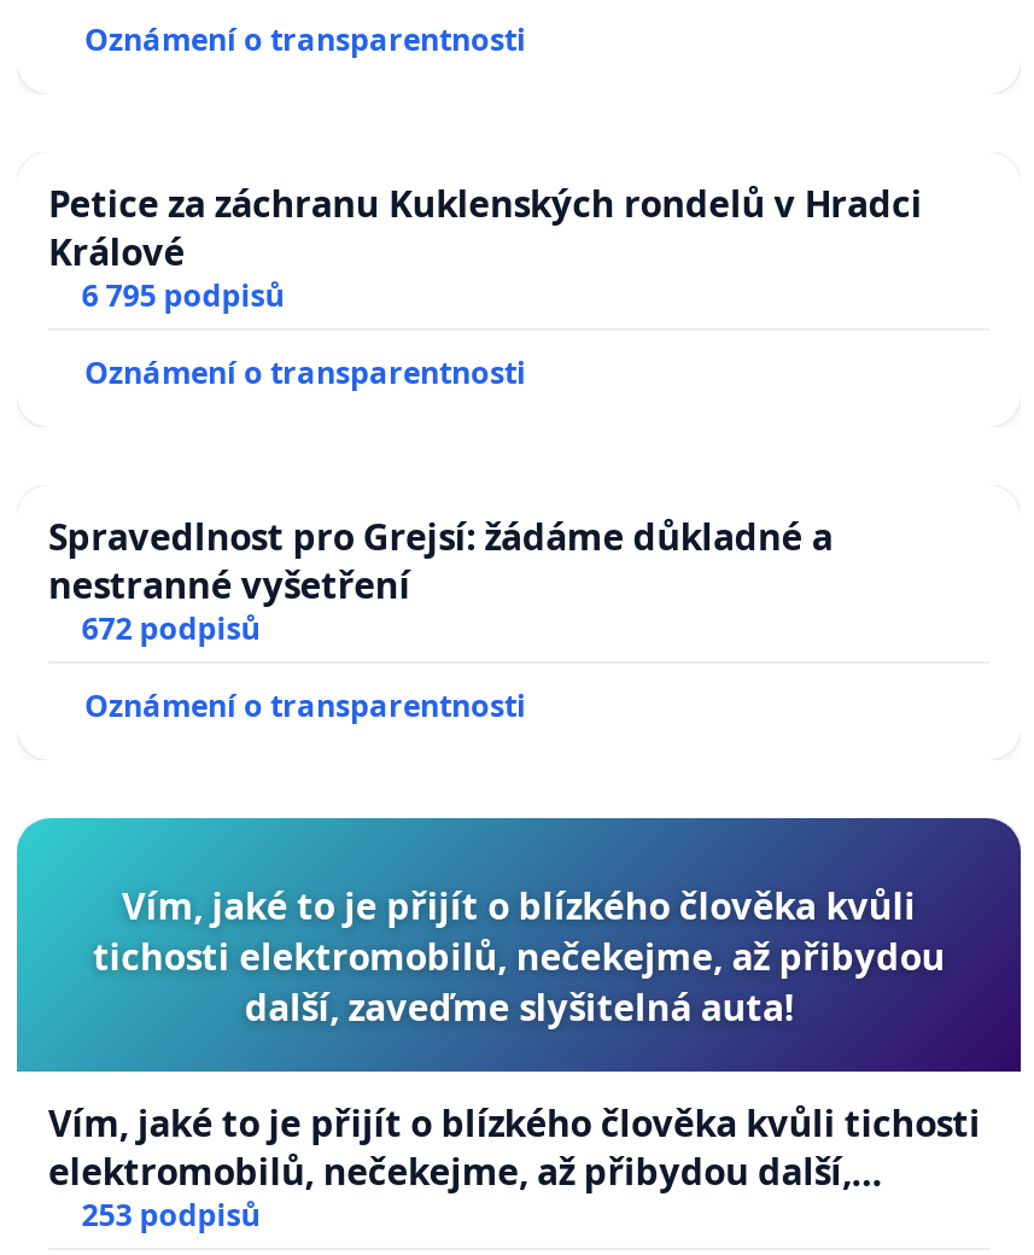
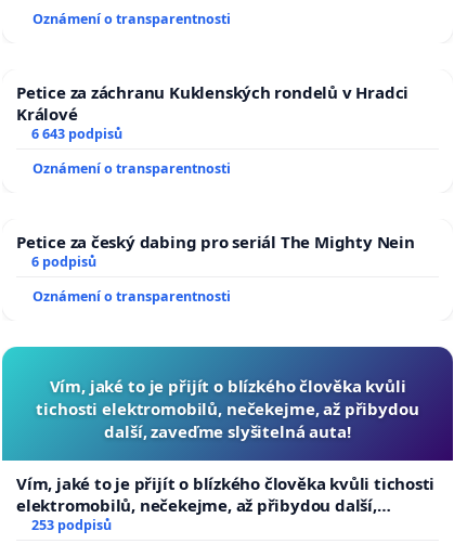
[82,276,284,317] 6 795 podpisů -> [31,125,122,143] 6 643 podpisů
[48,512,833,650] Spravedlnost pro Grejsí: žádáme důkladné a | nestranné vyšetření | 672 podpisů -> [16,231,415,271] Petice za český dabing pro seriál The Mighty Nein | 6 podpisů

